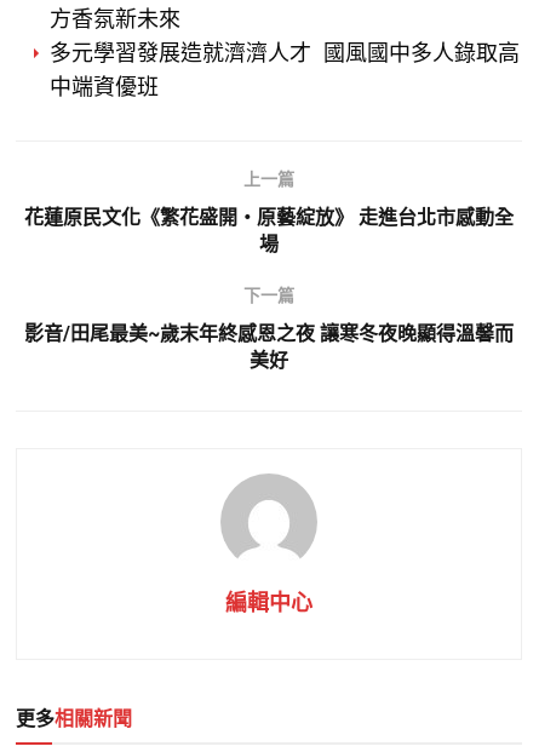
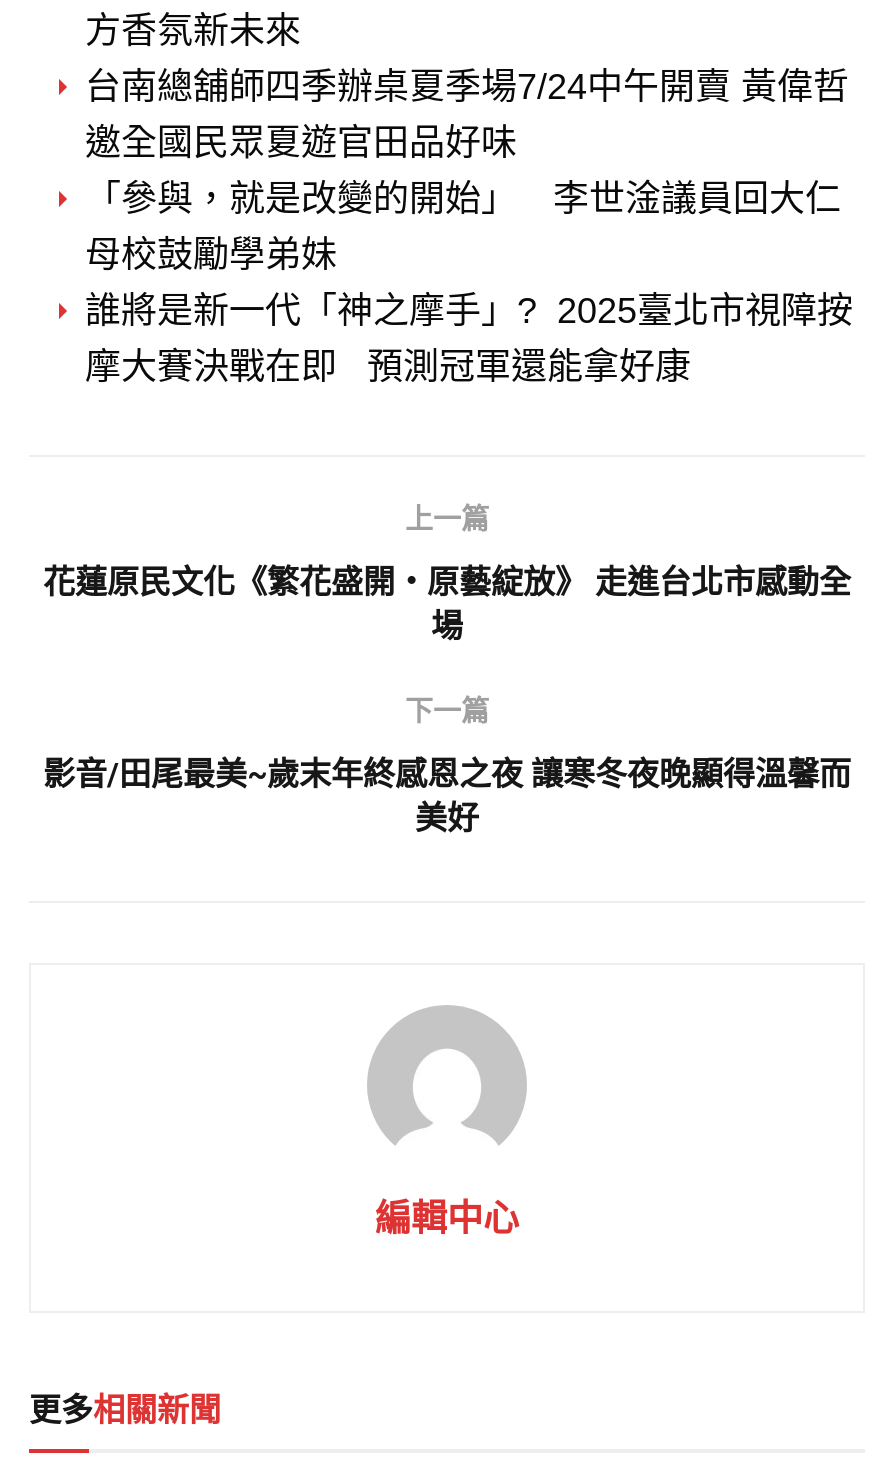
[50,42,520,100] 多元學習發展造就濟濟人才 國風國中多人錄取高 | 中端資優班 -> [85,68,853,388] 台南總舖師四季辦桌夏季場7/24中午開賣 黃偉哲 | 邀全國民眾夏遊官田品好味 | 「參與，就是改變的開始」 李世淦議員回大仁 | 母校鼓勵學弟妹 | 誰將是新一代「神之摩手」? 2025臺北市視障按 | 摩大賽決戰在即 預測冠軍還能拿好康

